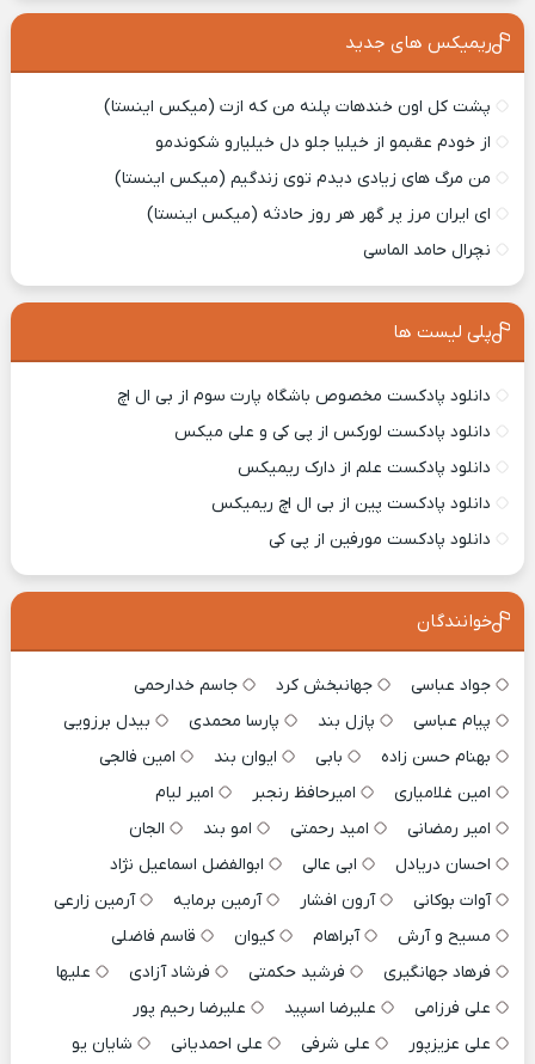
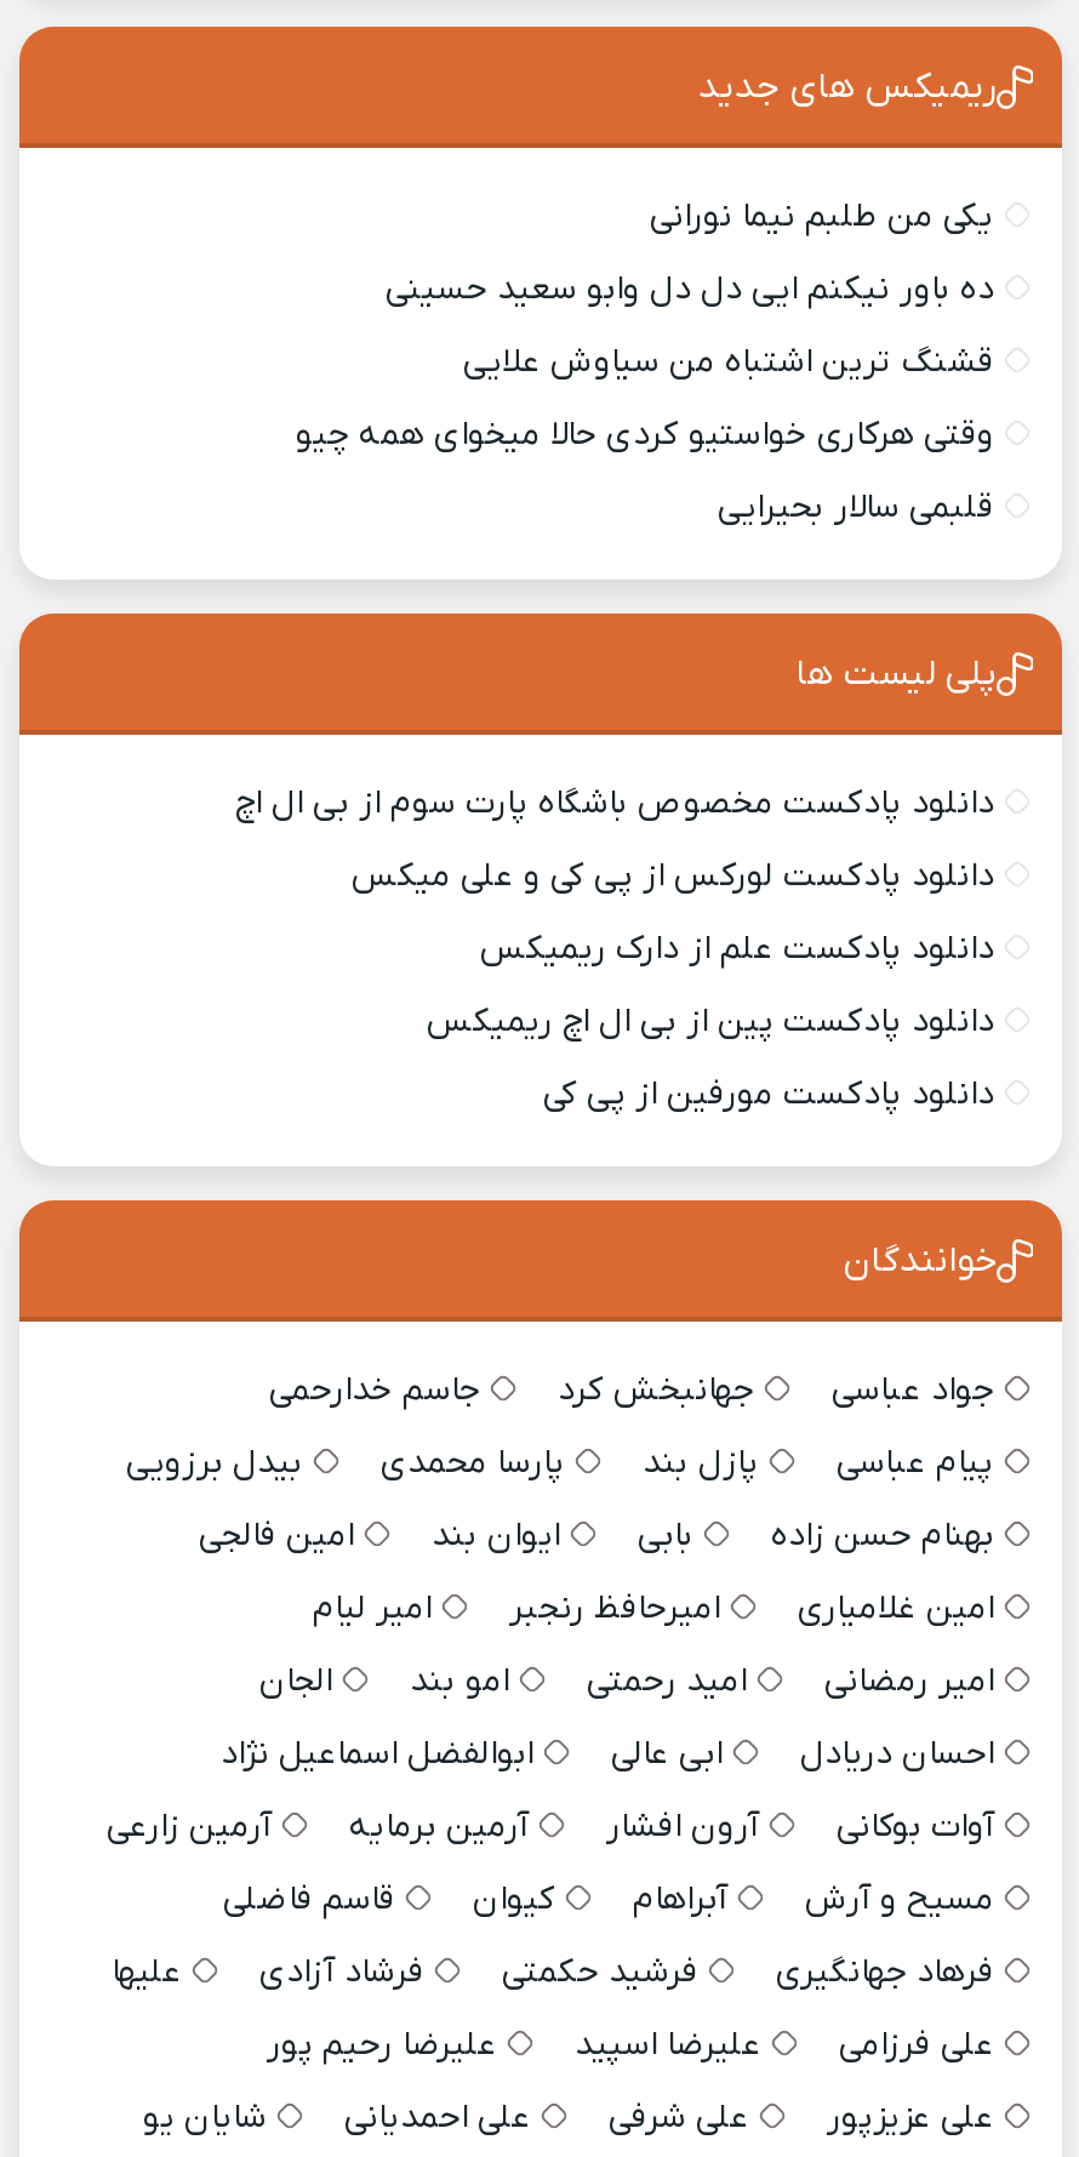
[104,95,491,118] پشت کل اون خندهات پلنه من که ازت (میکس اینستا) -> [650,193,994,239] یکی من طلبم نیما نورانی
[155,131,491,154] از خودم عقبمو از خیلیا جلو دل خیلیارو شکوندمو -> [386,266,994,312] ده باور نیکنم ایی دل دل وابو سعید حسینی
[115,167,491,189] من مرگ های زیادی دیدم توی زندگیم (میکس اینستا) -> [463,338,994,384] قشنگ ترین اشتباه من سیاوش علایی
[147,203,491,225] ای ایران مرز پر گهر هر روز حادثه (میکس اینستا) -> [296,411,994,457] وقتی هرکاری خواستیو کردی حالا میخوای همه چیو
[363,239,491,261] نچرال حامد الماسی -> [718,484,994,530] قلبمی سالار بحیرایی

